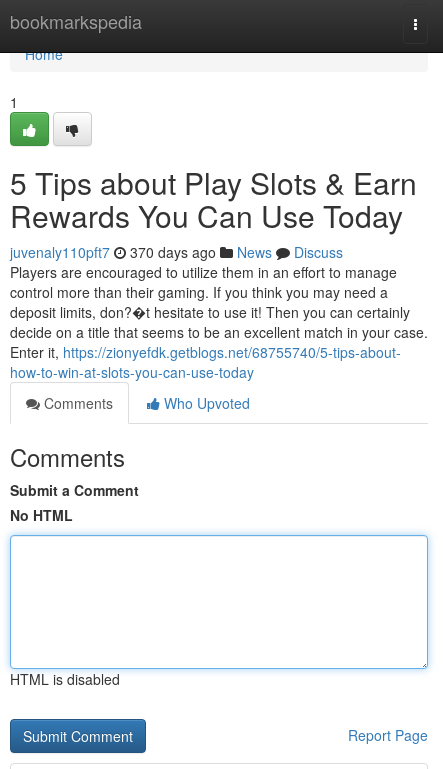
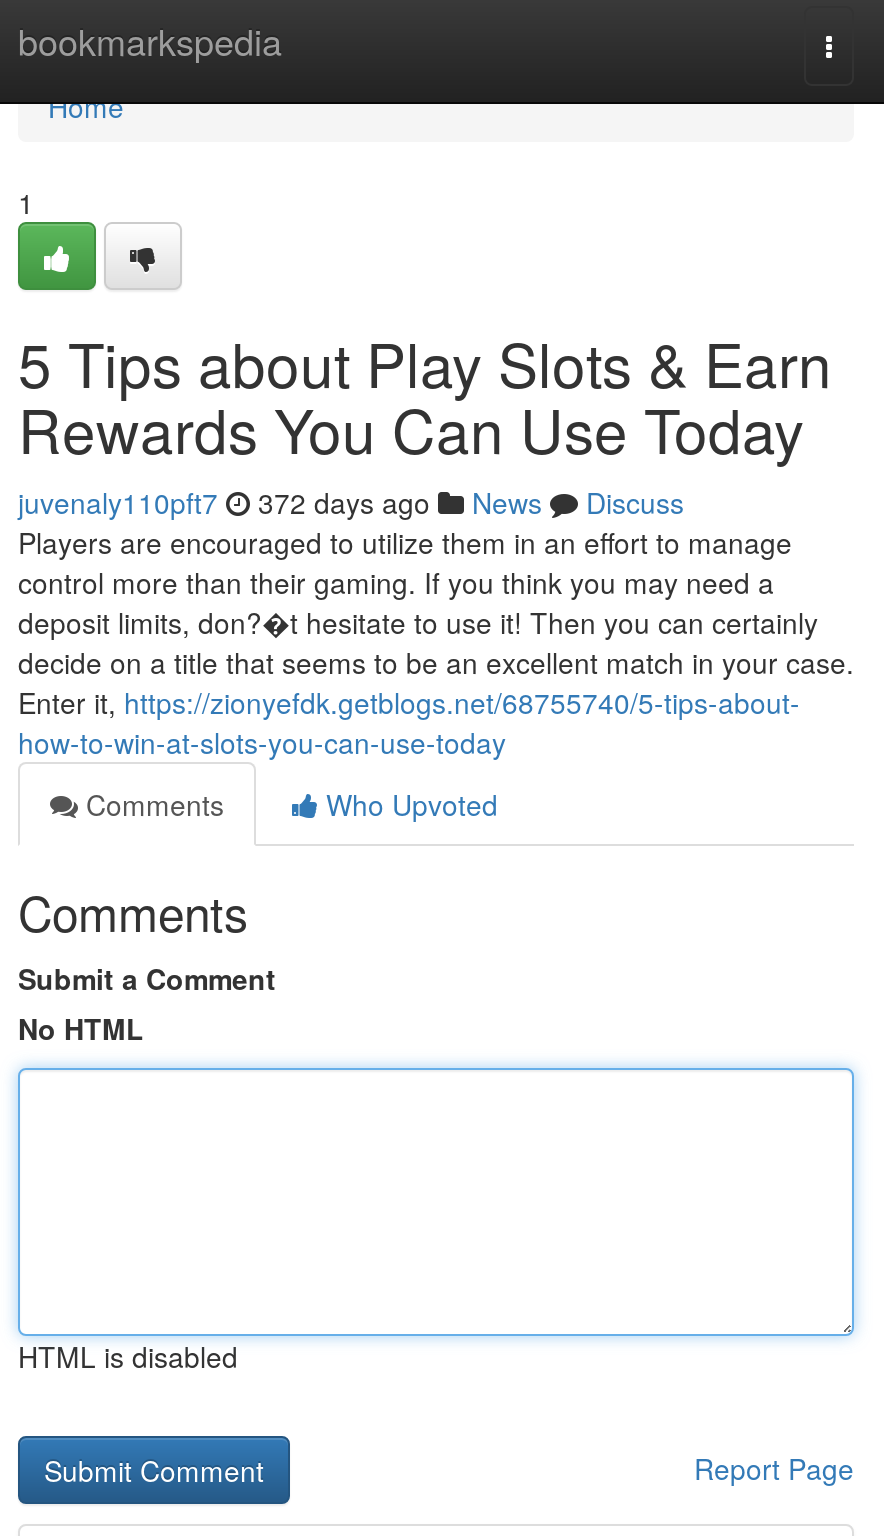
[10,242,343,262] juvenaly110pft7 370 days ago News Discuss -> [18,482,684,522] juvenaly110pft7 372 days ago News Discuss

